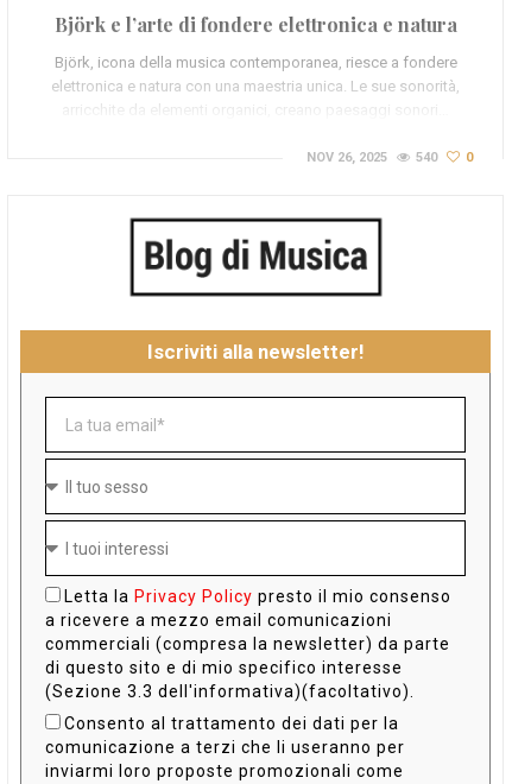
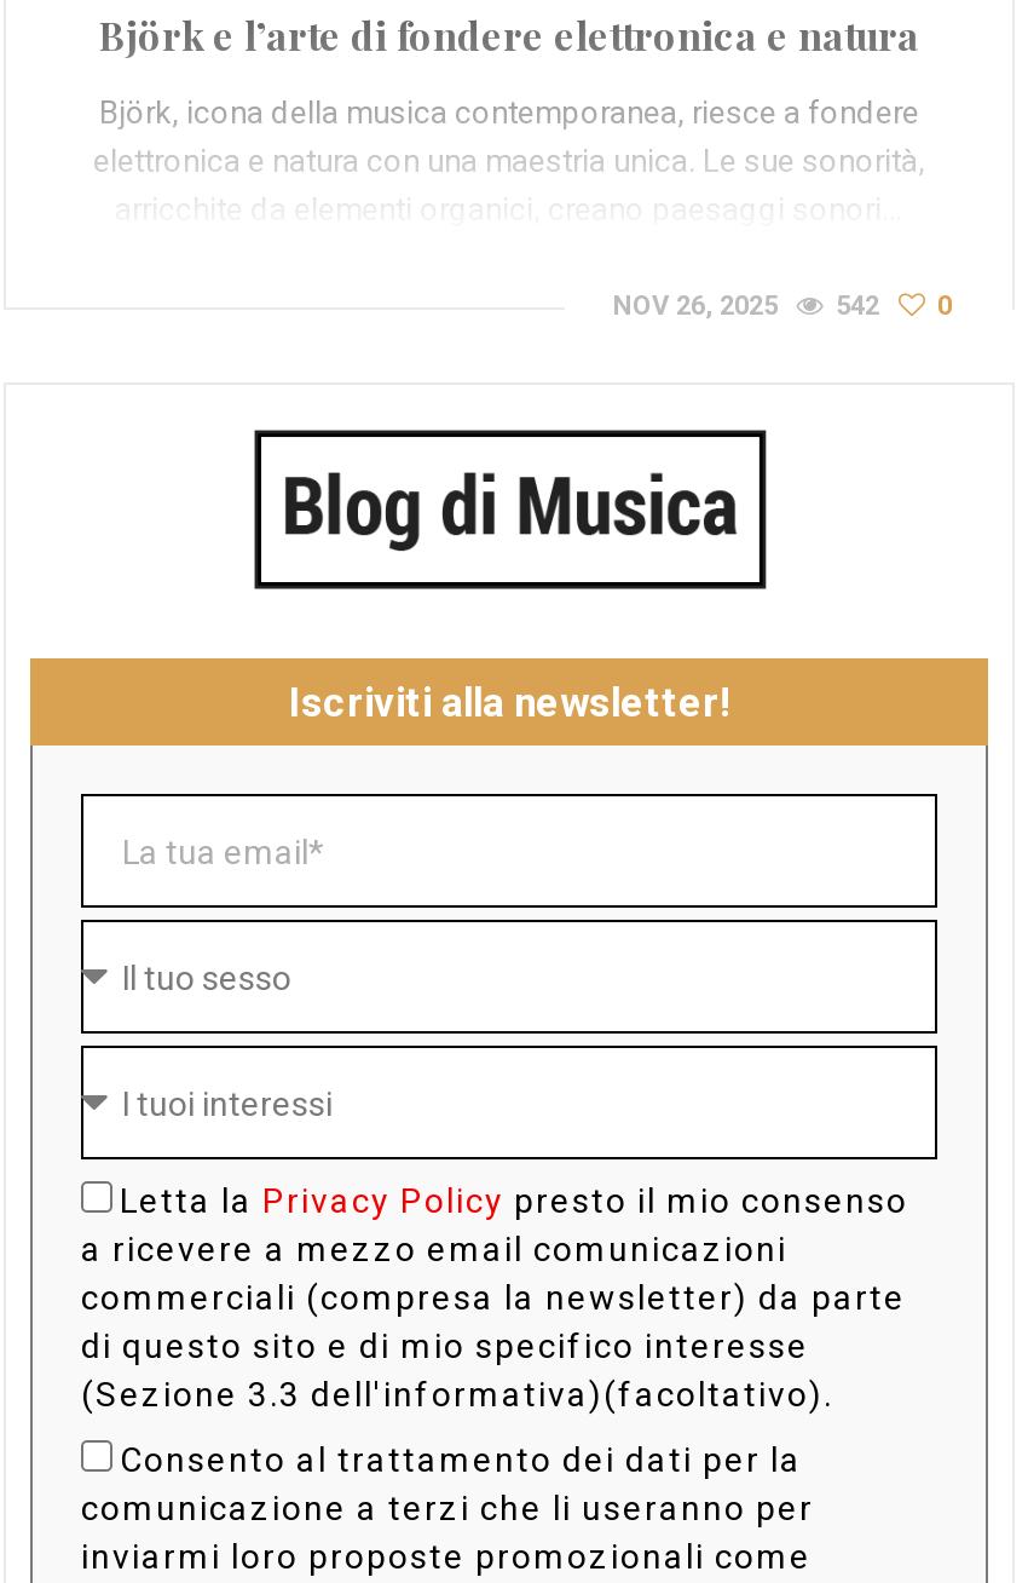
[306,150,473,165] NOV 26, 2025 540 0 -> [613,291,952,323] NOV 26, 2025 542 0

